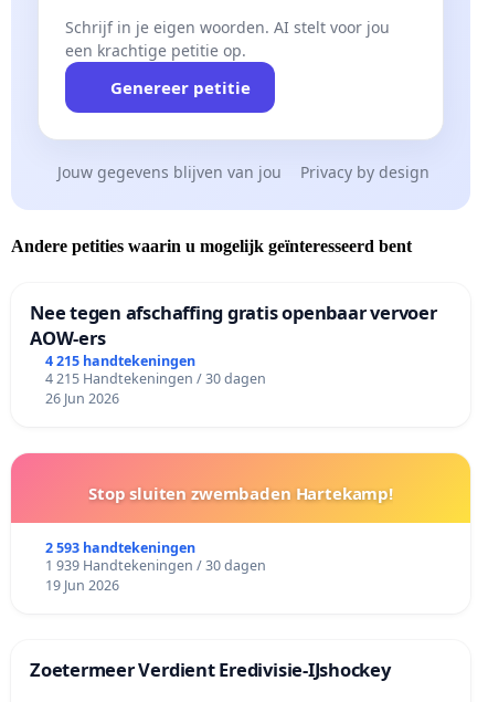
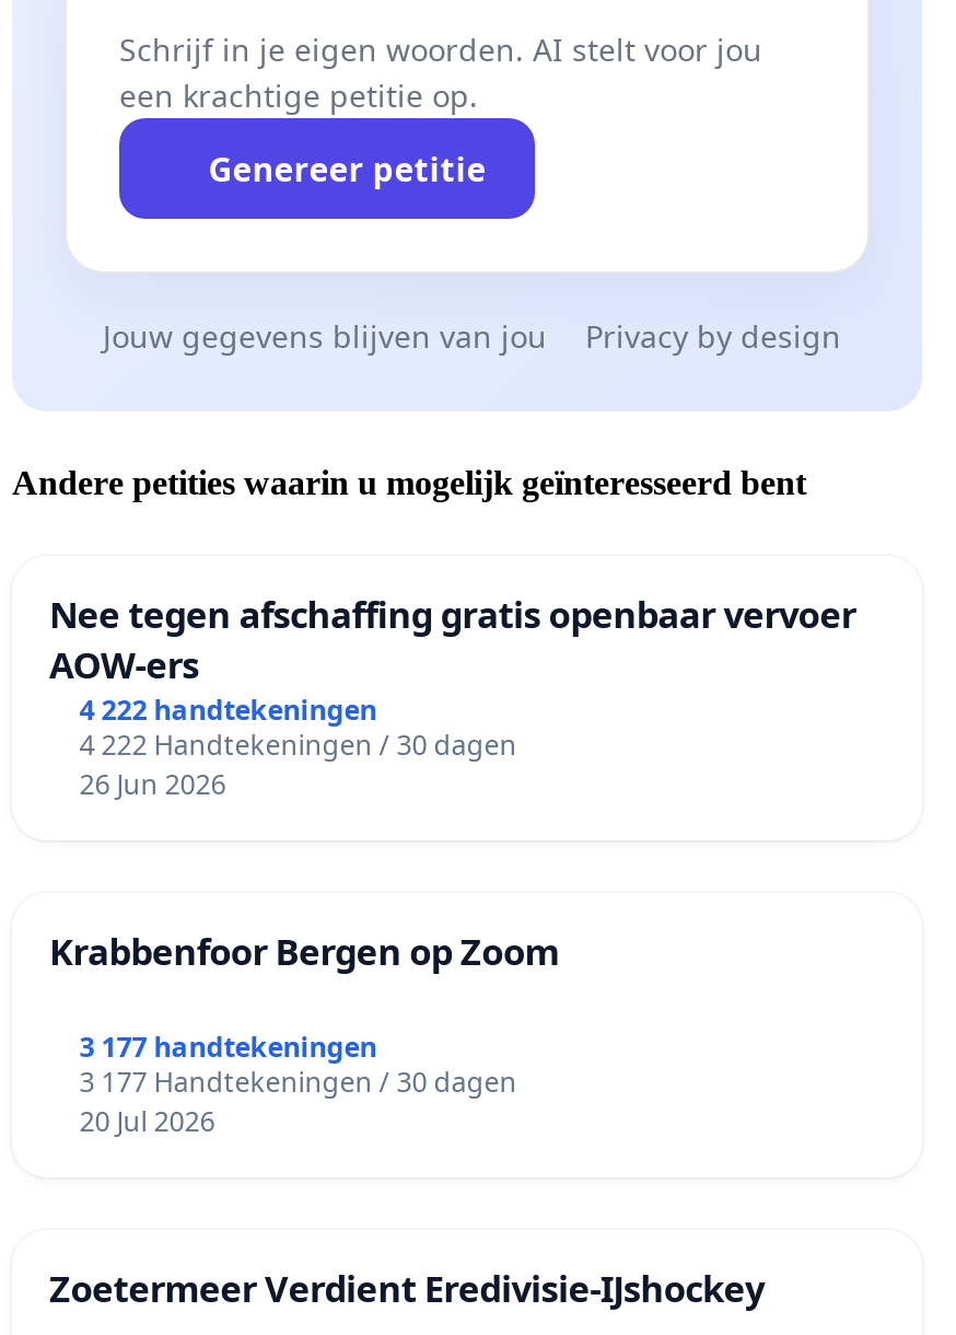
[45,351,195,370] 4 215 handtekeningen -> [79,691,377,728] 4 222 handtekeningen
[45,369,266,388] 4 215 Handtekeningen / 30 dagen -> [79,726,517,763] 4 222 Handtekeningen / 30 dagen
[88,482,393,504] Stop sluiten zwembaden Hartekamp! -> [49,925,559,975] Krabbenfoor Bergen op Zoom
[45,538,266,594] 2 593 handtekeningen | 1 939 Handtekeningen / 30 dagen | 19 Jun 2026 -> [79,1028,517,1139] 3 177 handtekeningen | 3 177 Handtekeningen / 30 dagen | 20 Jul 2026

